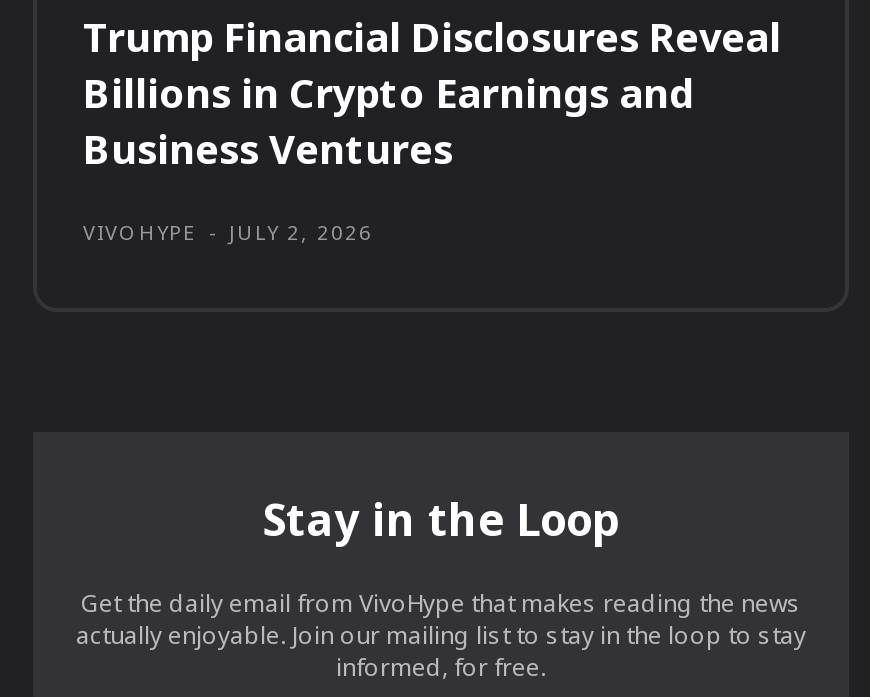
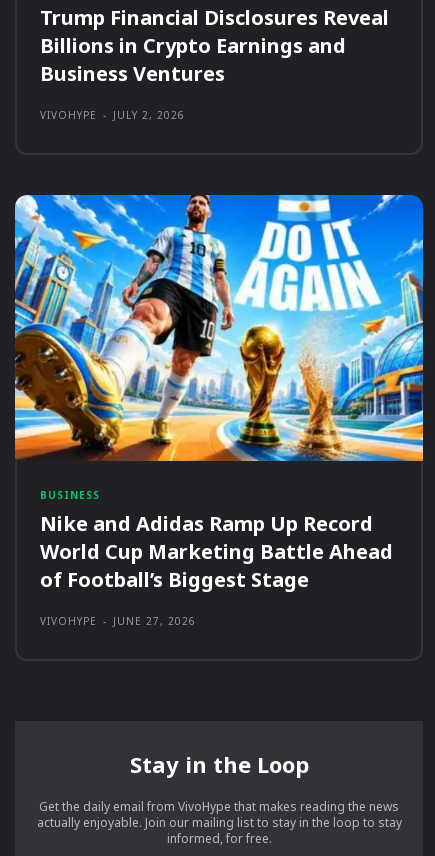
none -> [14,194,424,627] [image] | BUSINESS | Nike and Adidas Ramp Up Record | World Cup Marketing Battle Ahead | of Football’s Biggest Stage | VIVOHYPE - JUNE 27, 2026

